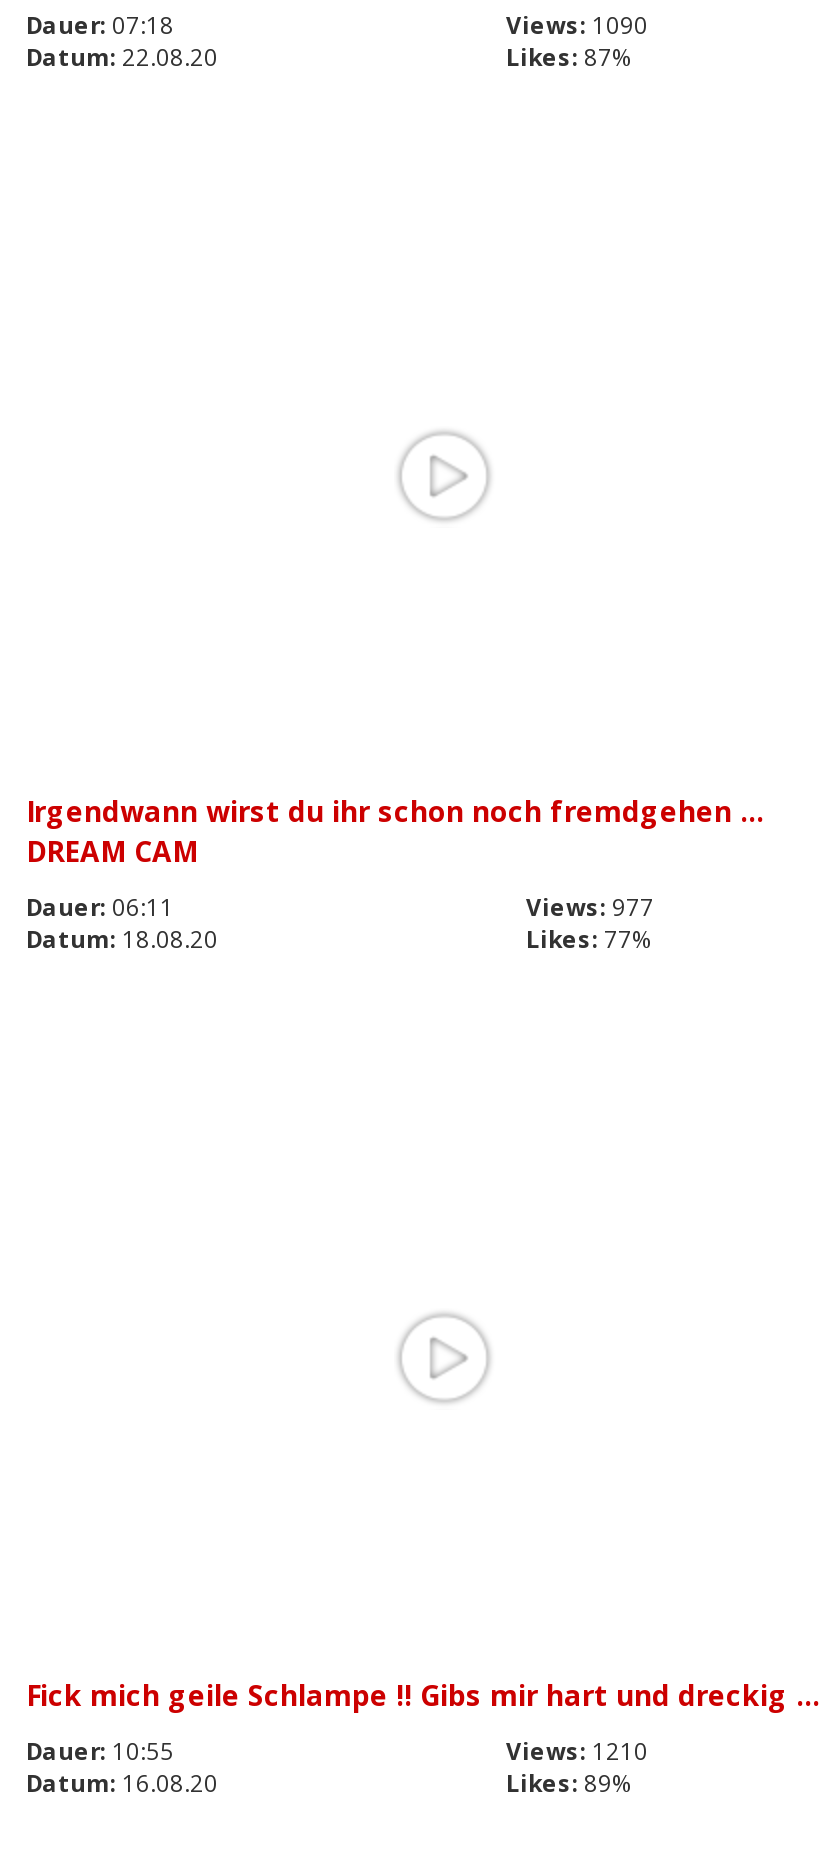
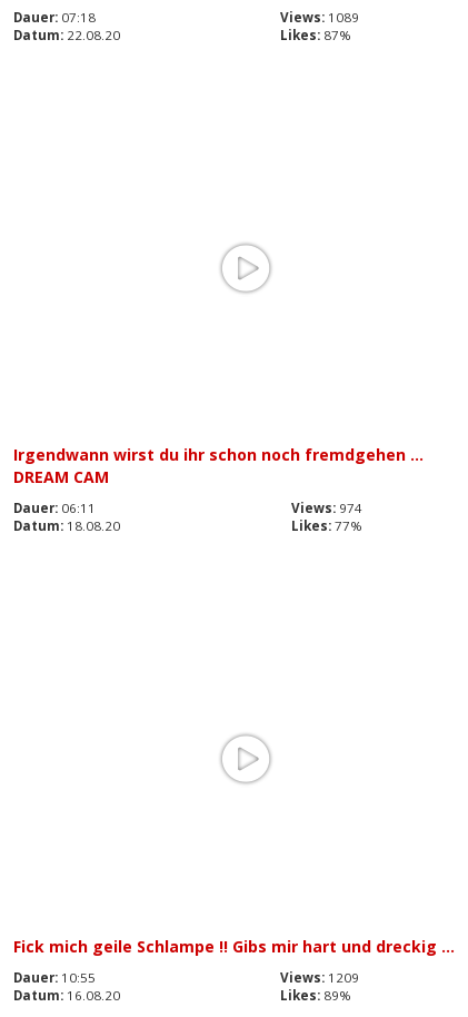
[506,9,648,39] Views: 1090 -> [280,9,359,25] Views: 1089
[526,893,654,923] Views: 977 -> [291,500,362,517] Views: 974
[506,1736,648,1766] Views: 1210 -> [280,969,359,986] Views: 1209

